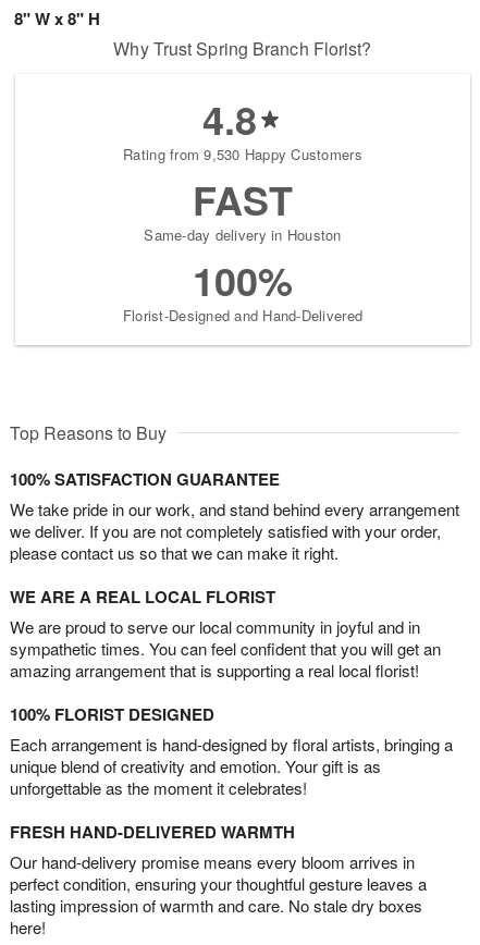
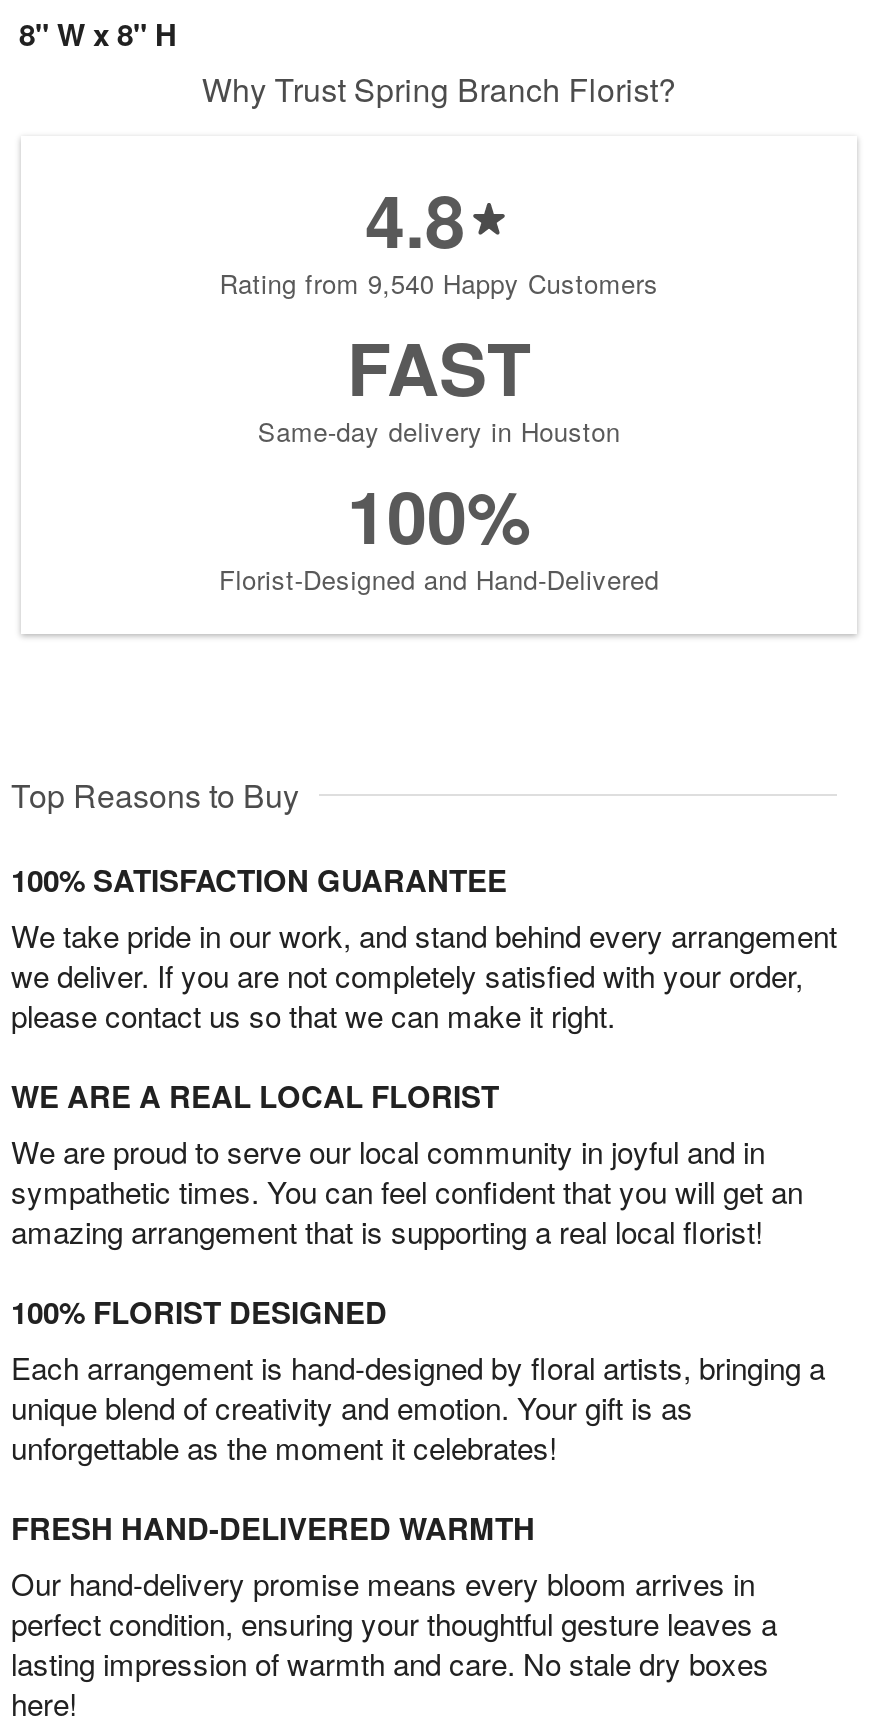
[123,144,362,165] Rating from 9,530 Happy Customers -> [219,265,659,303] Rating from 9,540 Happy Customers

